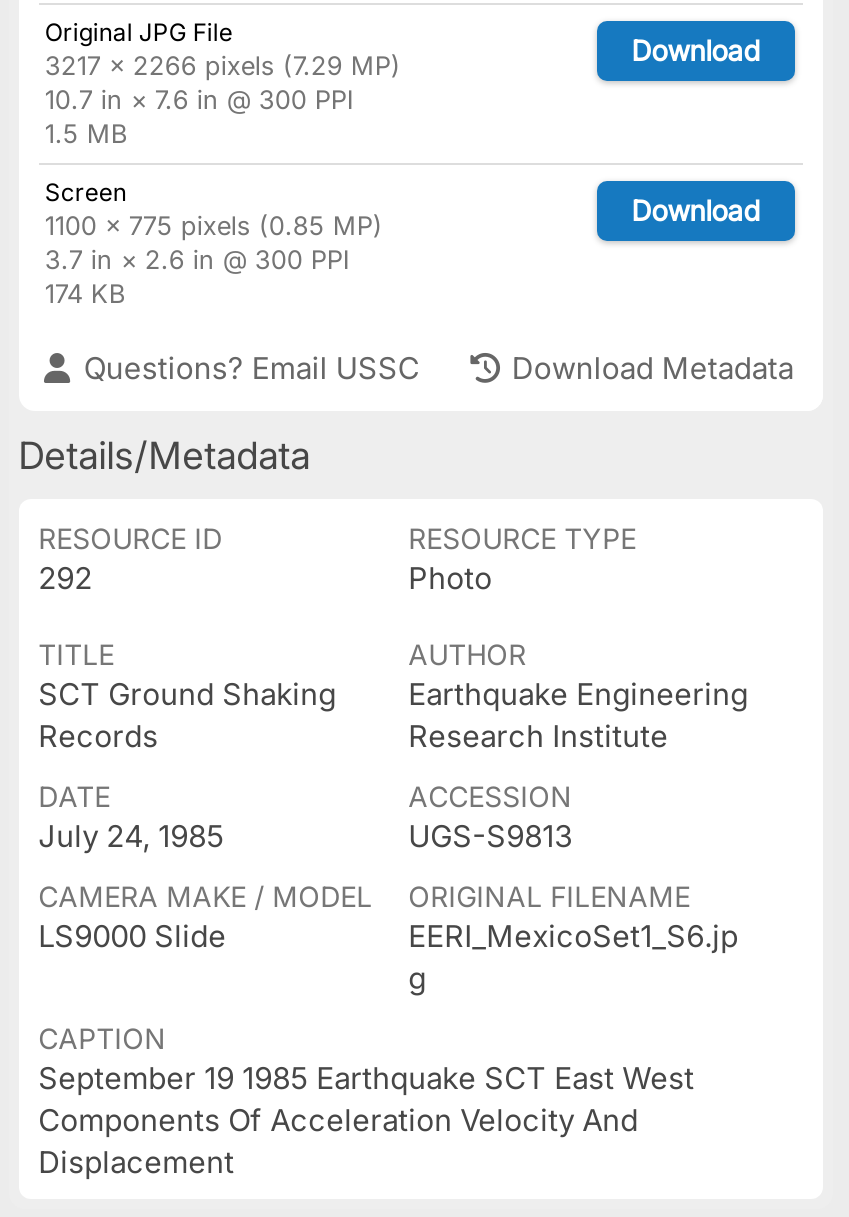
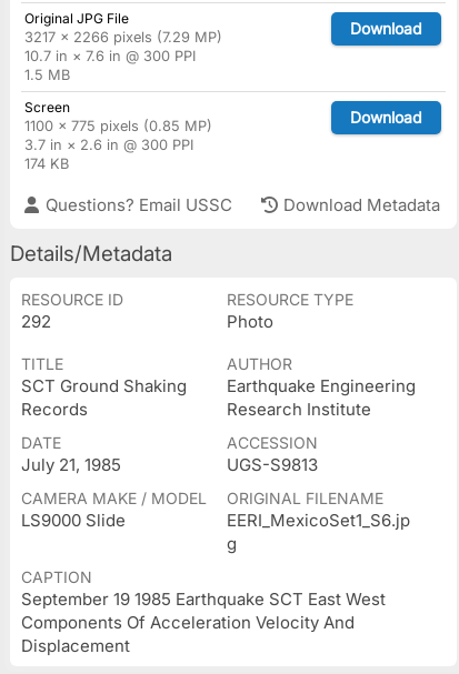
[38,817,224,855] July 24, 1985 -> [21,454,121,475] July 21, 1985

